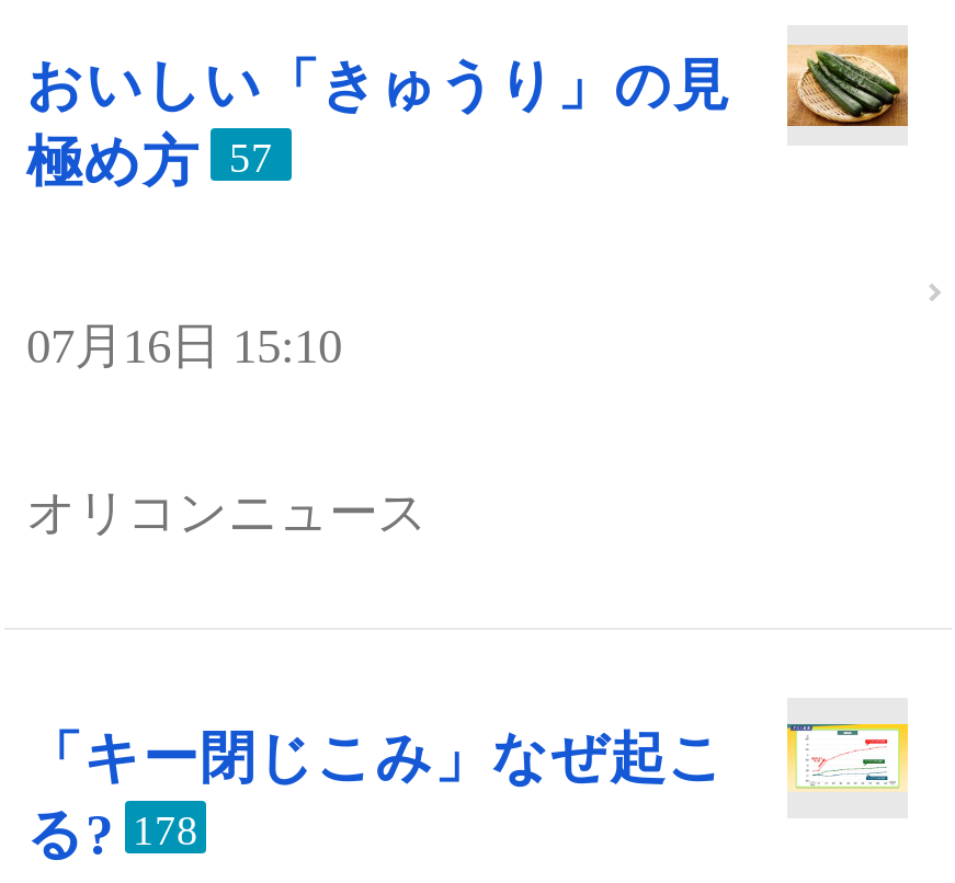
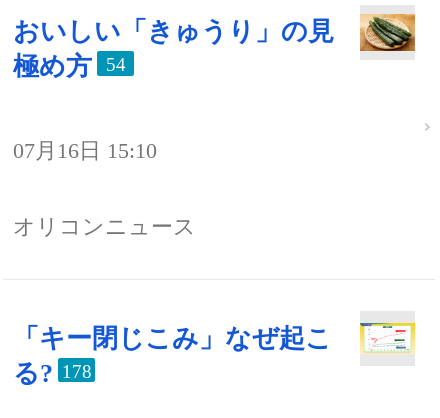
[26,130,273,193] 極め方 57 -> [13,52,125,81] 極め方 54

